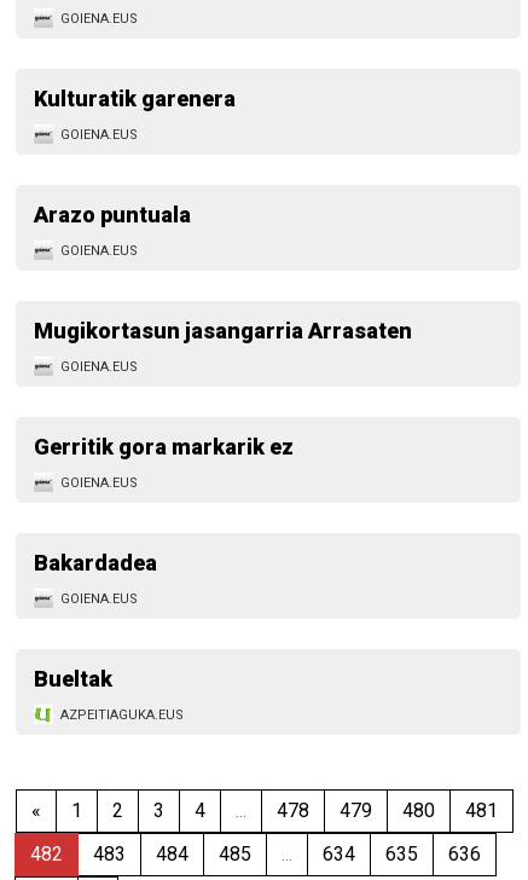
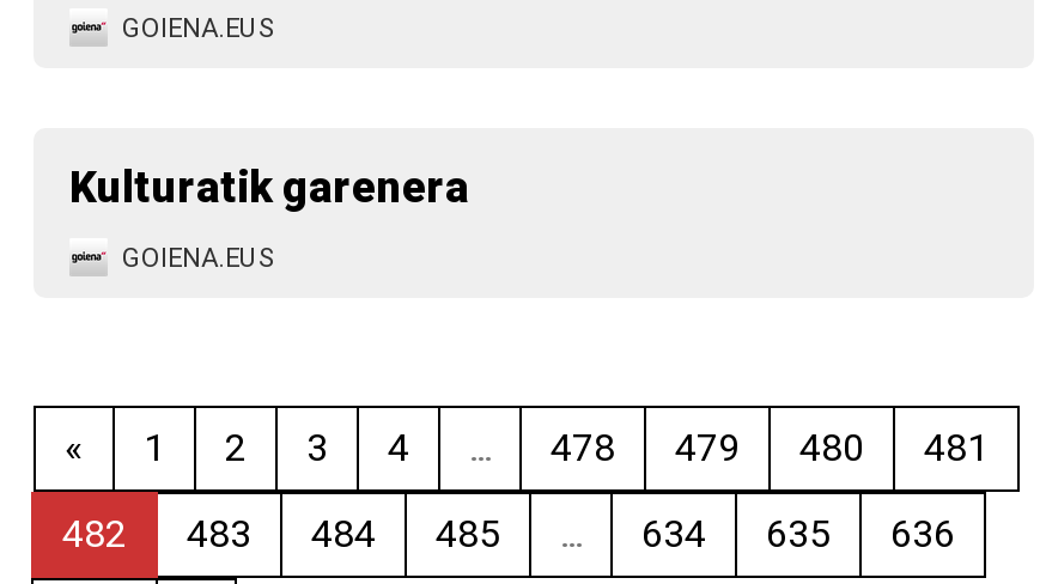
[34,202,412,723] Arazo puntuala | GOIENA.EUS | Mugikortasun jasangarria Arrasaten | GOIENA.EUS | Gerritik gora markarik ez | GOIENA.EUS | Bakardadea | GOIENA.EUS | Bueltak | AZPEITIAGUKA.EUS -> none

